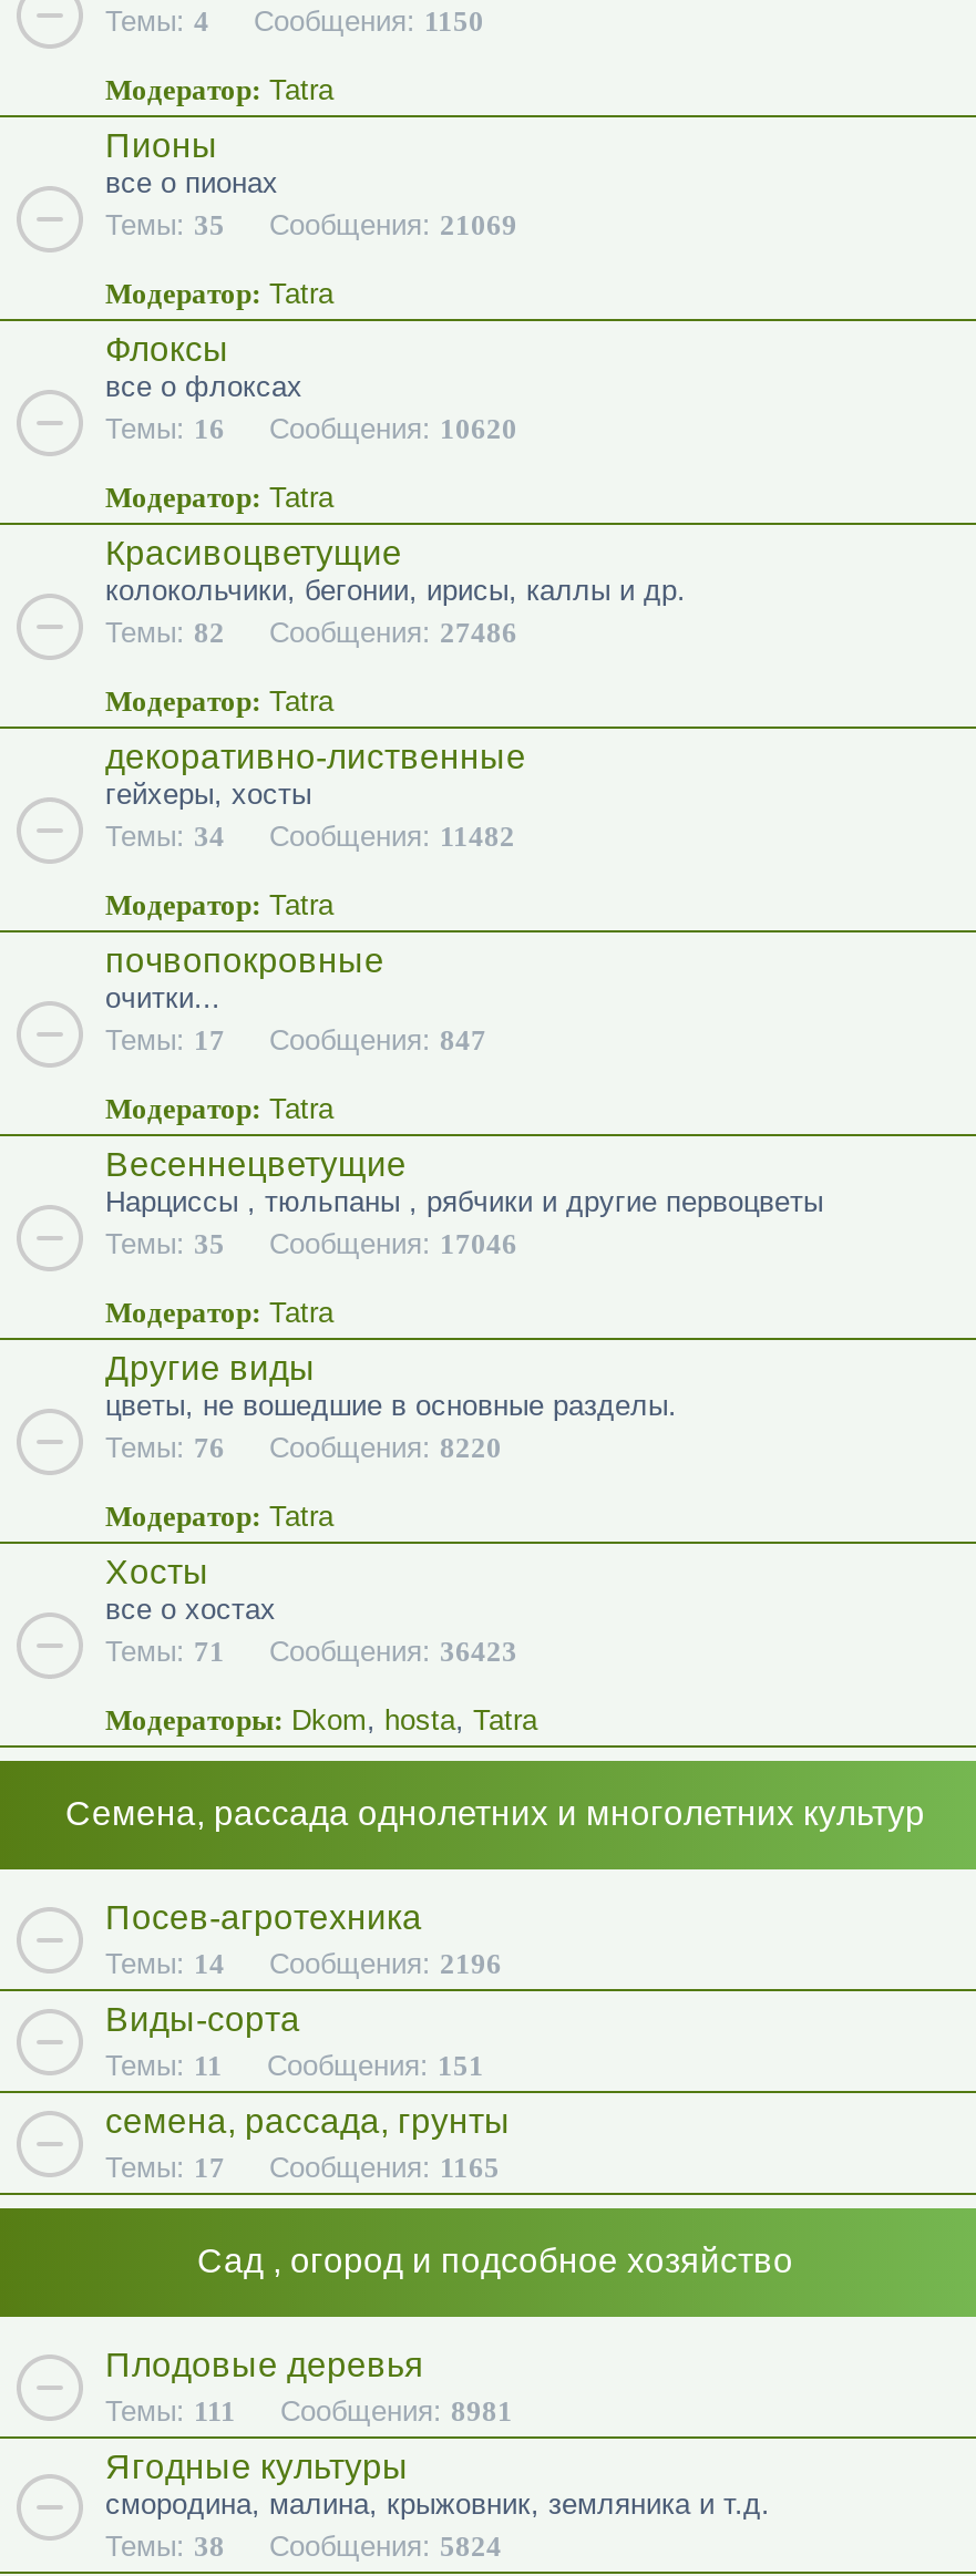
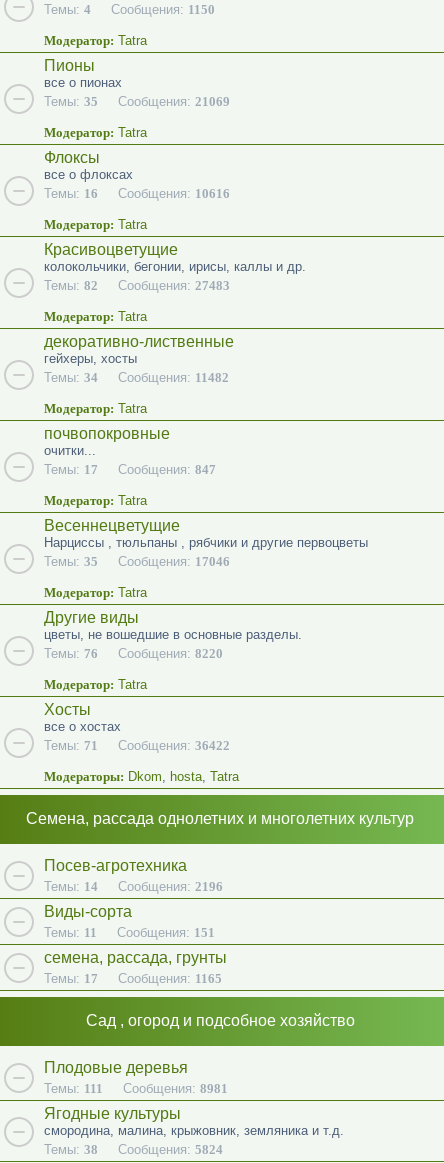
[105,413,517,446] Темы: 16 Сообщения: 10620 -> [44,186,230,201] Темы: 16 Сообщения: 10616
[105,616,517,650] Темы: 82 Сообщения: 27486 -> [44,278,230,293] Темы: 82 Сообщения: 27483
[105,1635,517,1669] Темы: 71 Сообщения: 36423 -> [44,738,230,753] Темы: 71 Сообщения: 36422

